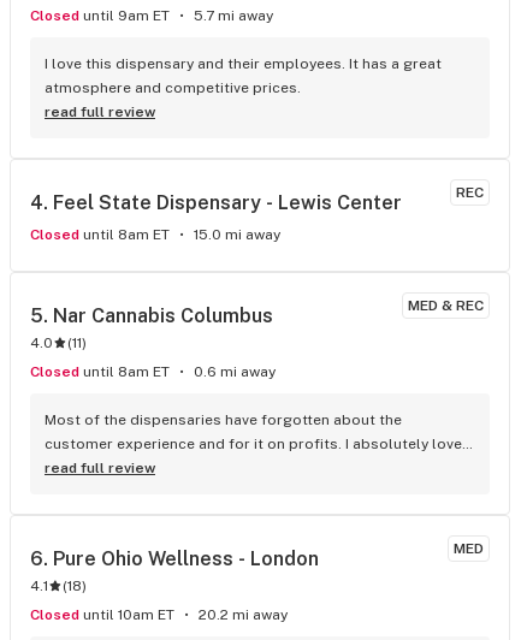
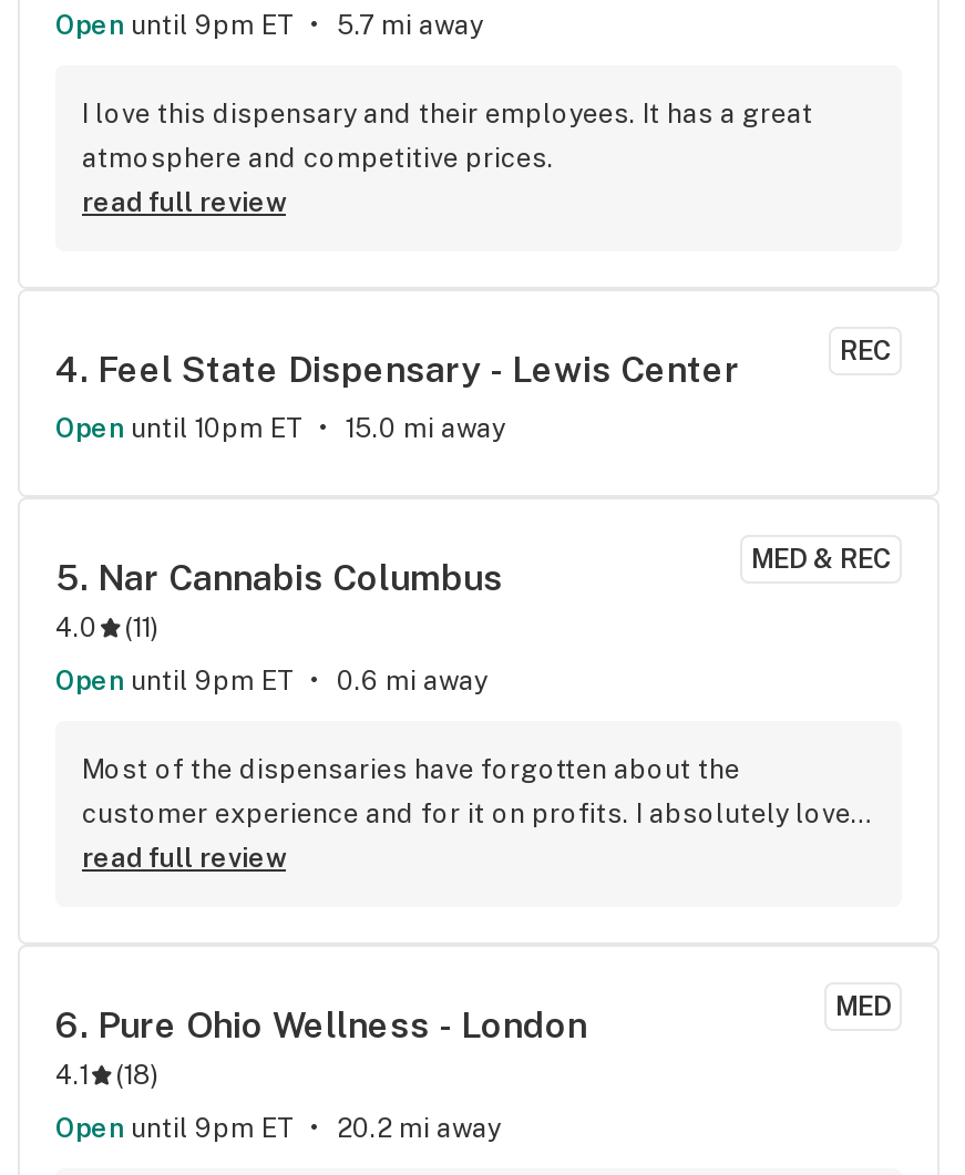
[40,7,170,24] Closed until 9am ET -> [75,10,292,41] Open until 9pm ET
[40,226,170,243] Closed until 8am ET -> [75,413,301,444] Open until 10pm ET
[40,363,170,380] Closed until 8am ET -> [75,666,292,697] Open until 9pm ET
[40,606,174,623] Closed until 10am ET -> [75,1113,292,1144] Open until 9pm ET

